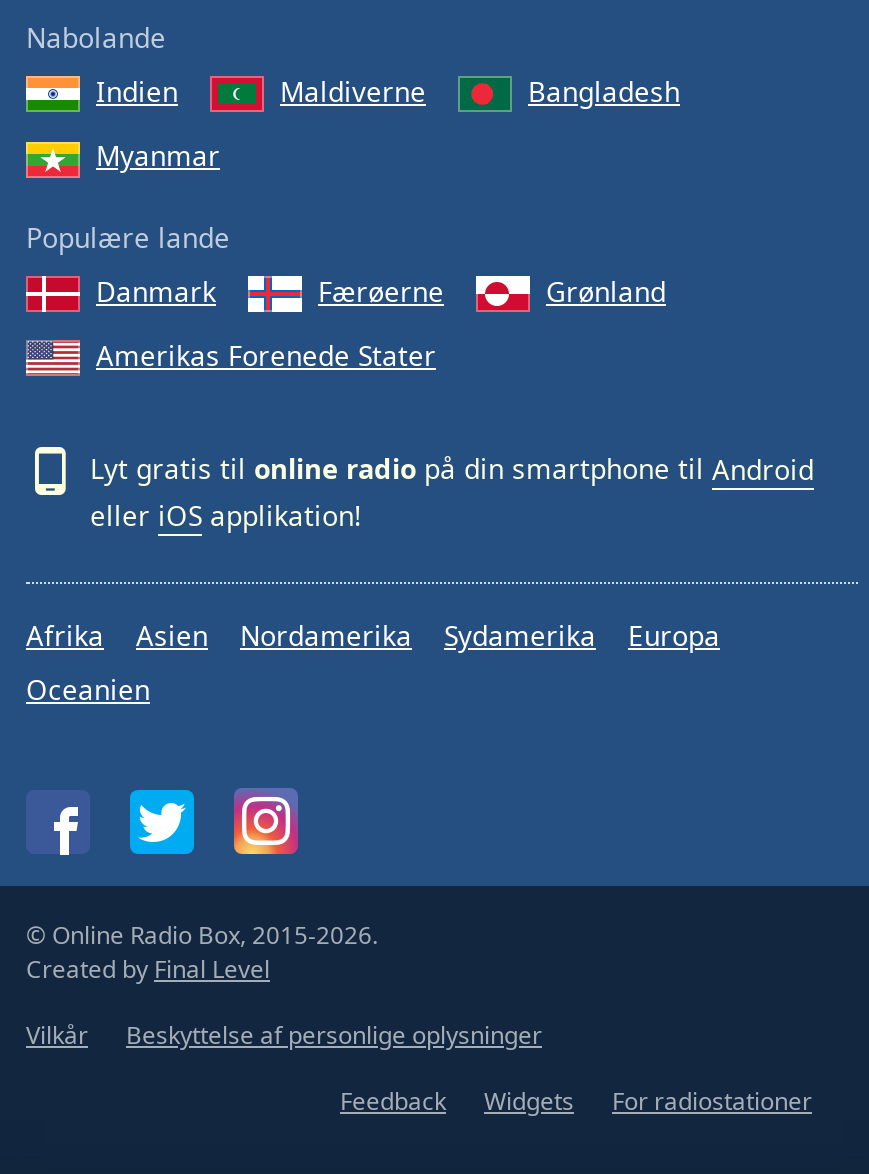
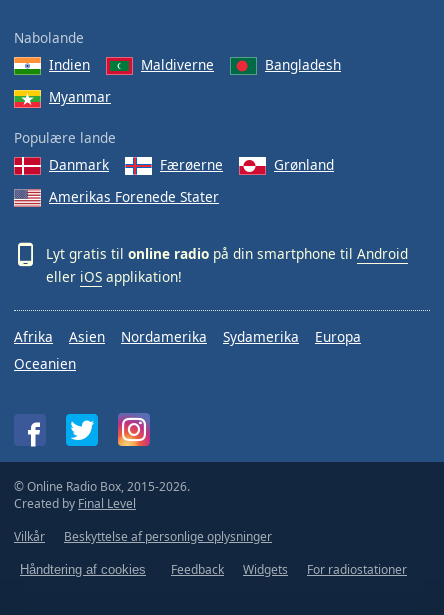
none -> [20,562,146,577] Håndtering af cookies

